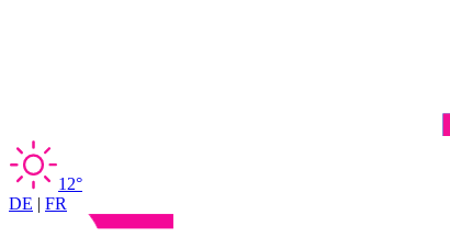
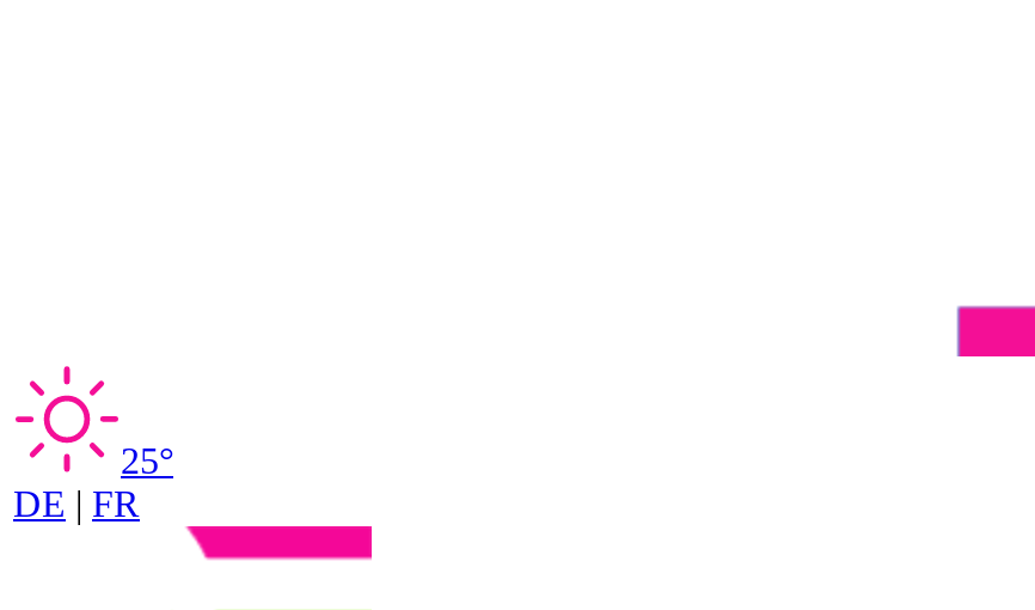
[58,174,82,193] 12° -> [121,440,173,481] 25°

